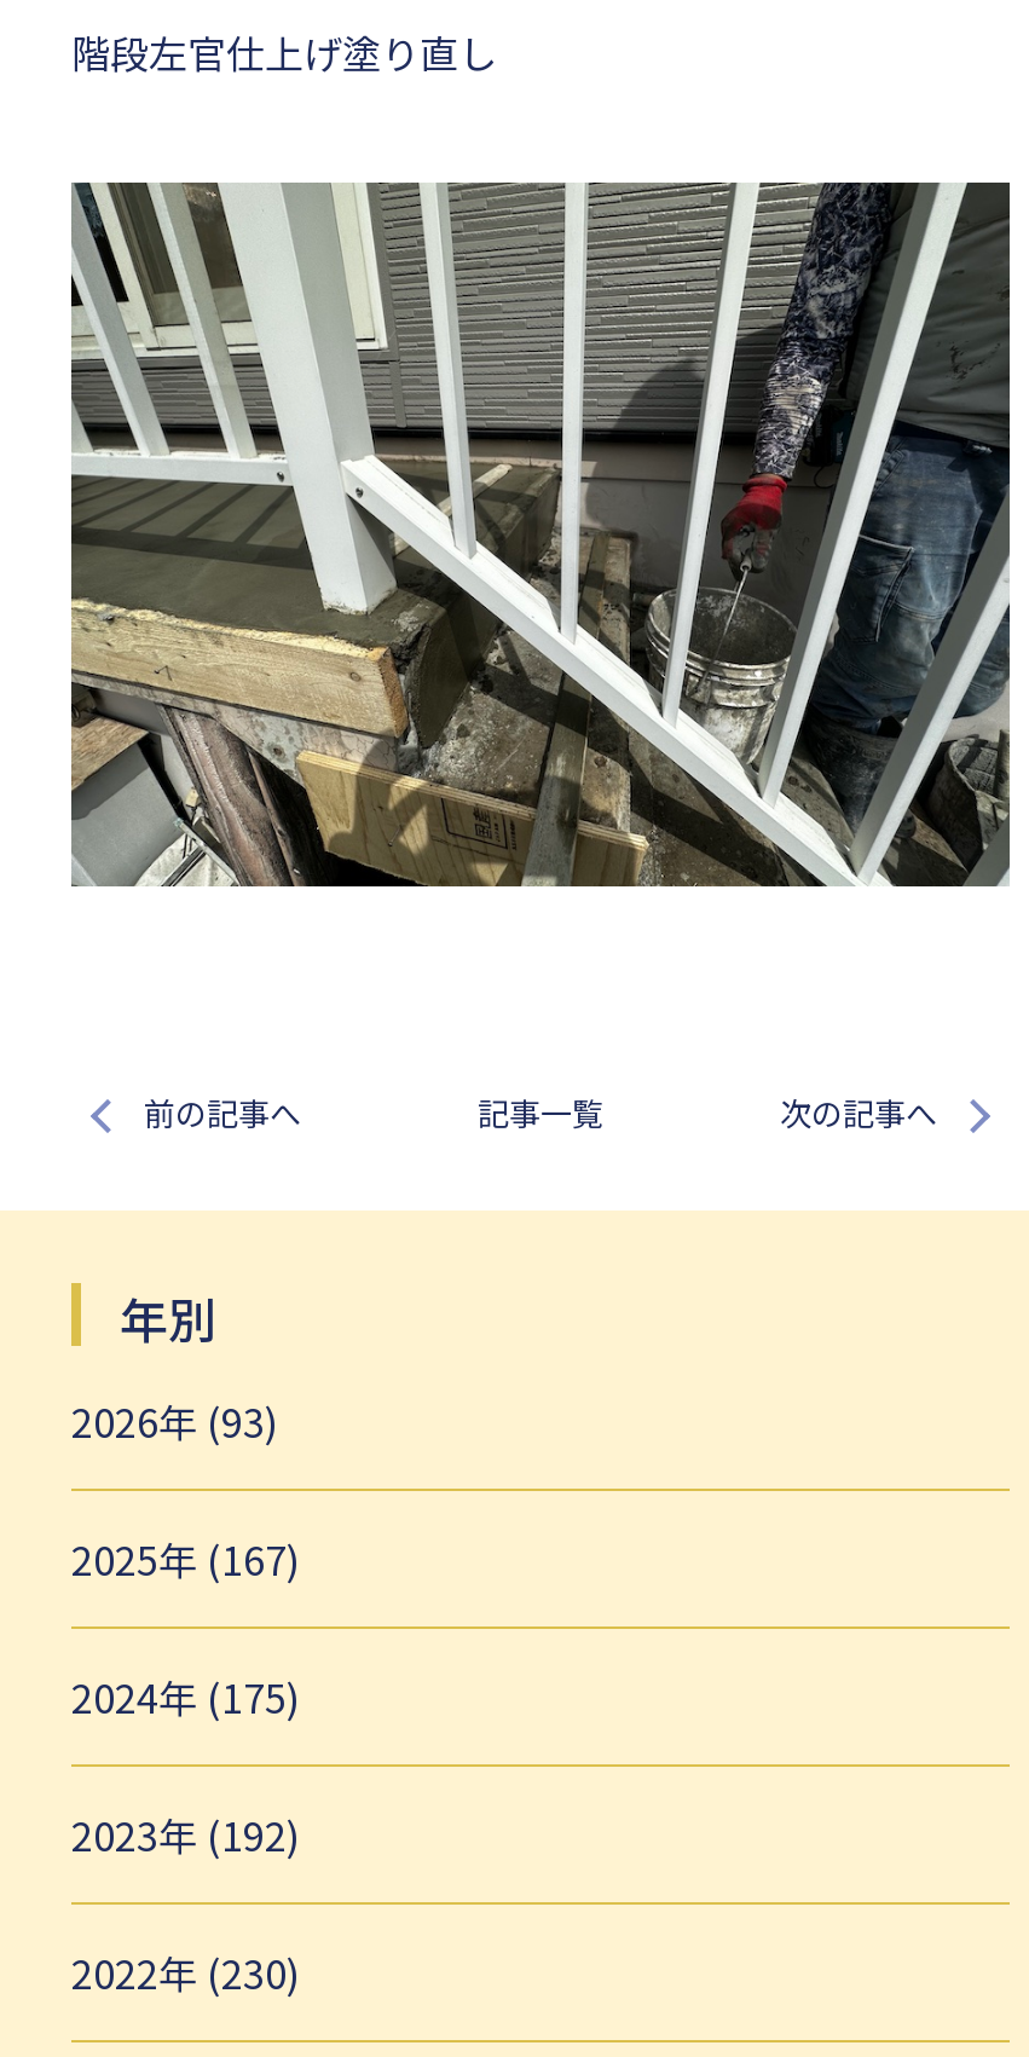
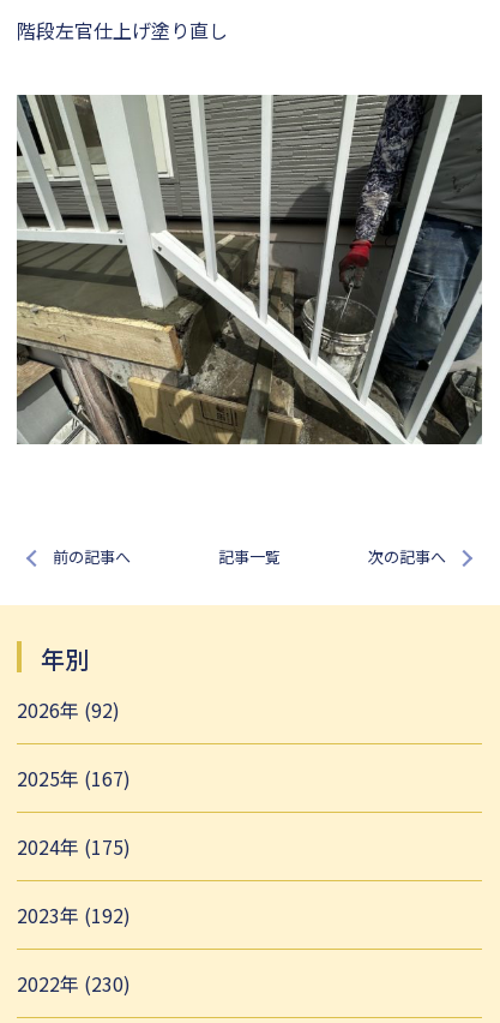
[71,1392,279,1450] 2026年 (93) -> [17,695,120,724] 2026年 (92)

